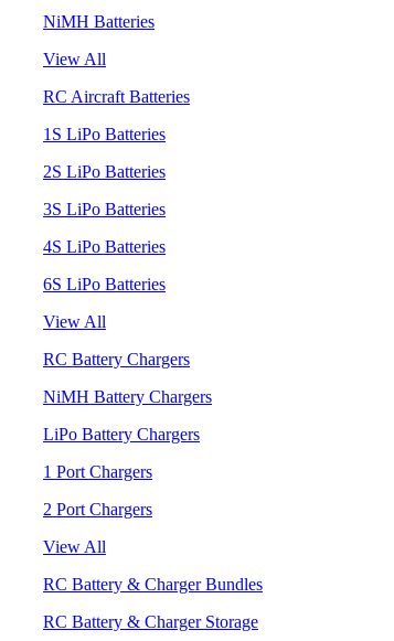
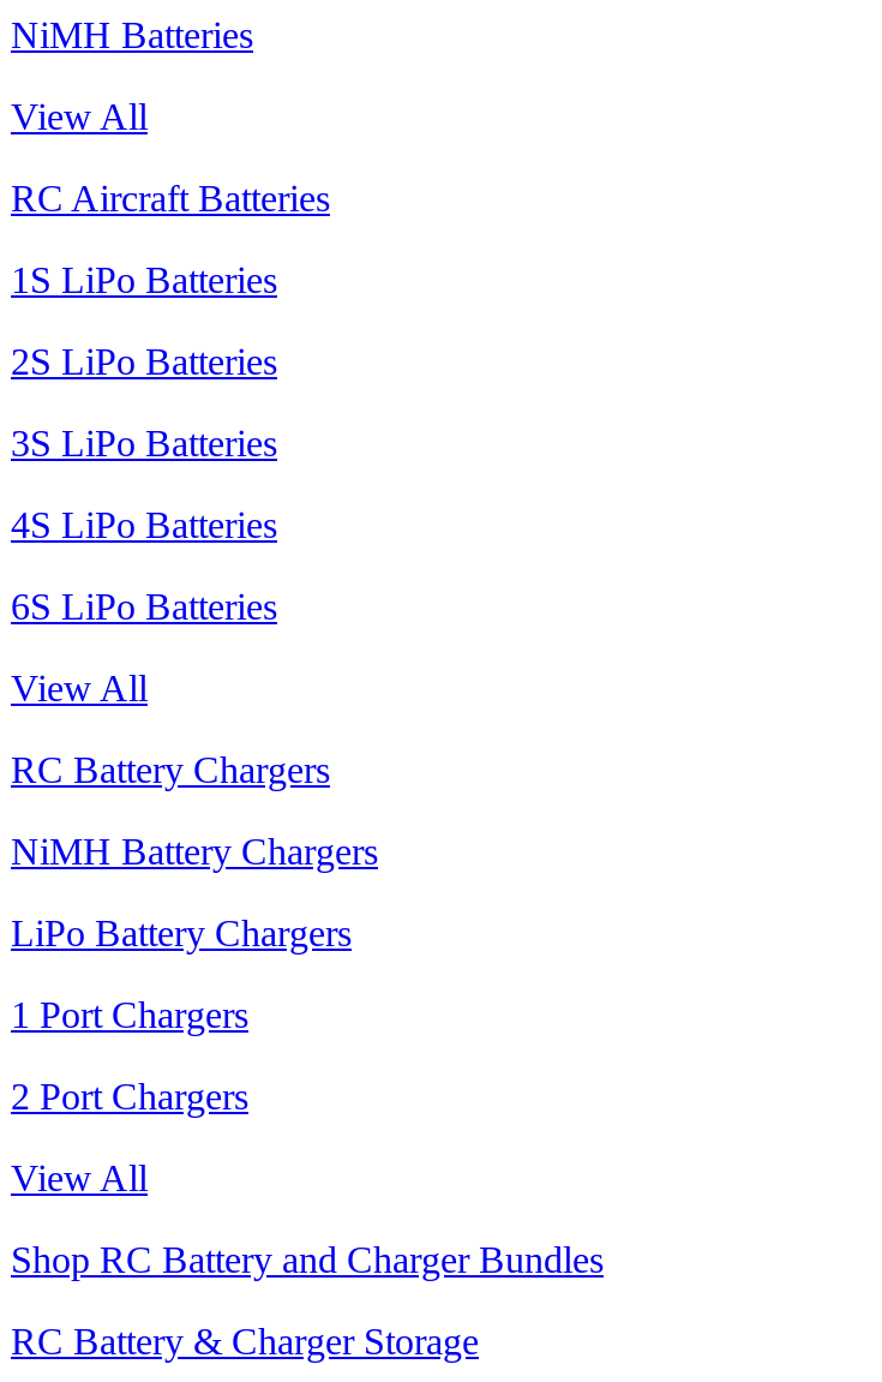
[43,575,263,593] RC Battery & Charger Bundles -> [11,1239,604,1279] Shop RC Battery and Charger Bundles

